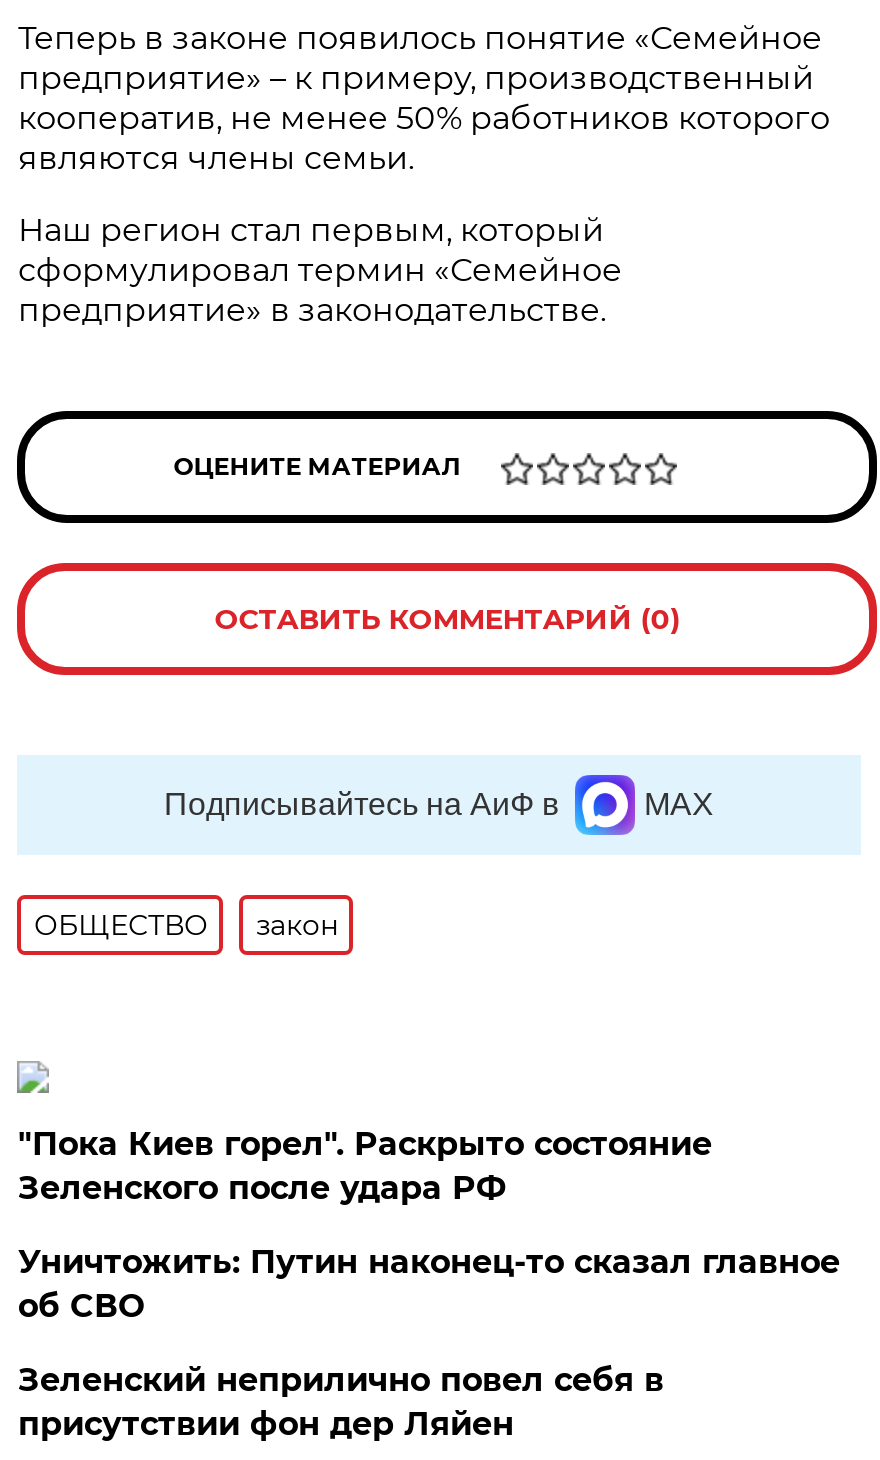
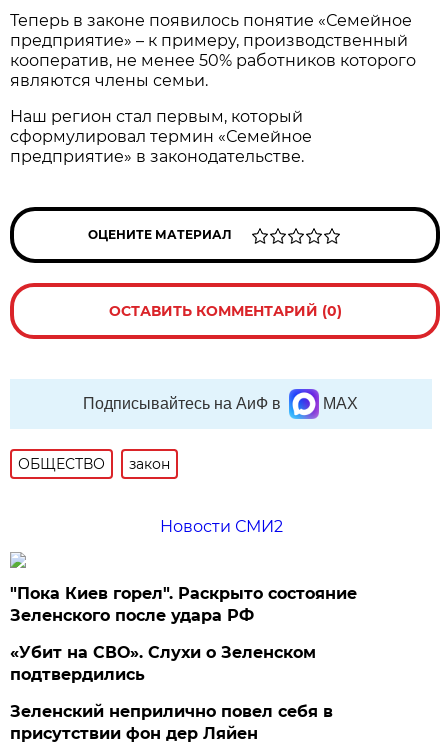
none -> [160,517,283,536] Новости СМИ2
[18,1243,840,1325] Уничтожить: Путин наконец-то сказал главное | об СВО -> [10,643,316,684] «Убит на СВО». Слухи о Зеленском | подтвердились

